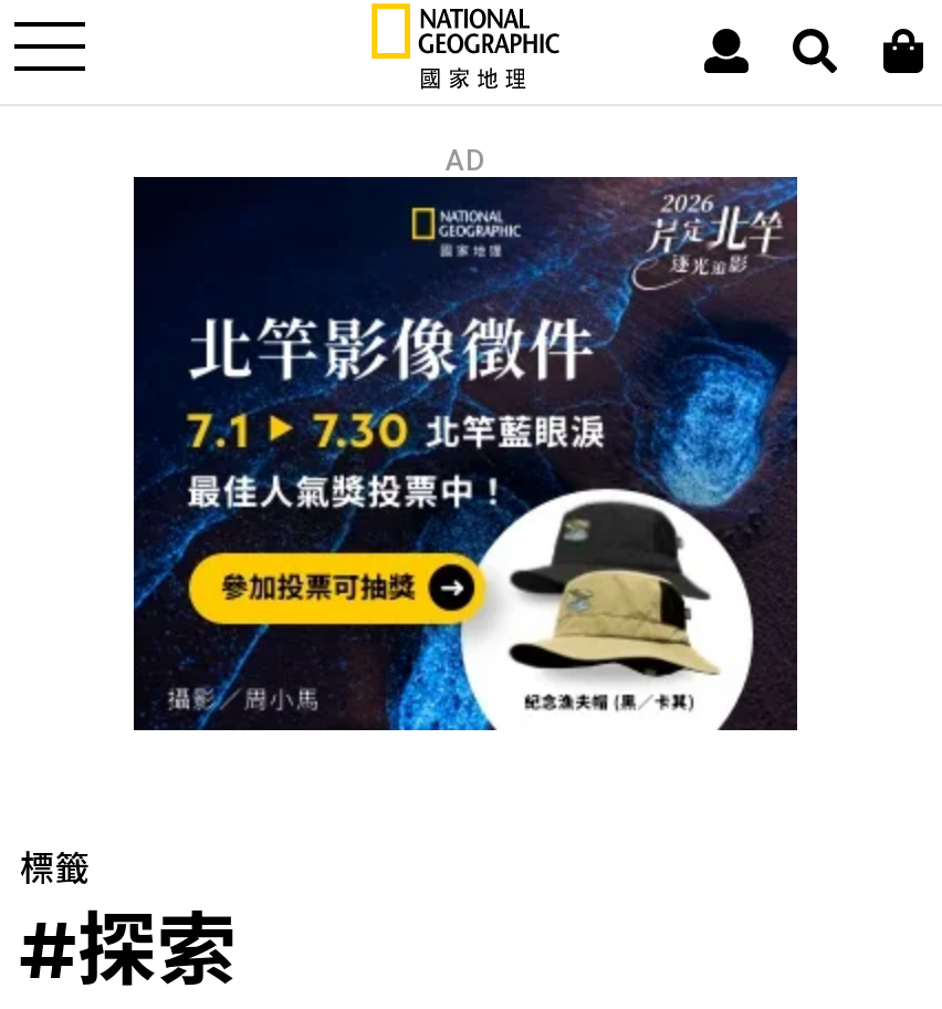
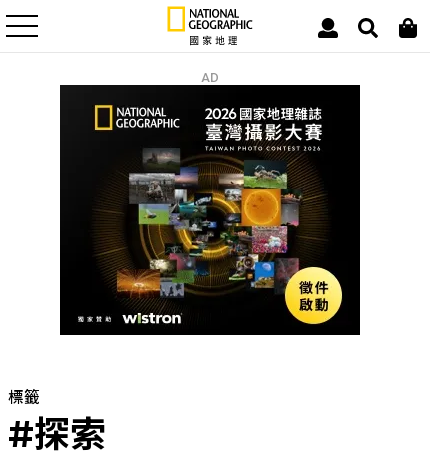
[132,175,799,732] [image] -> [59,84,361,336] [image]

